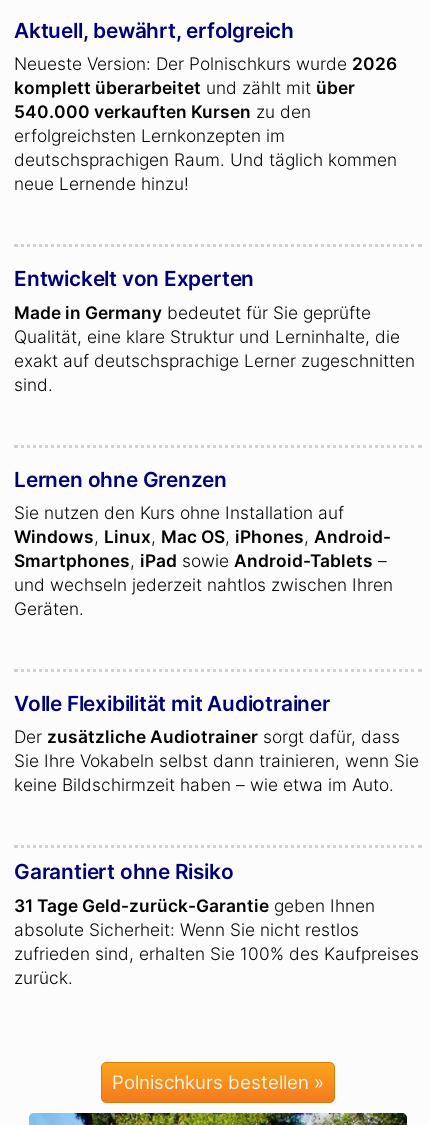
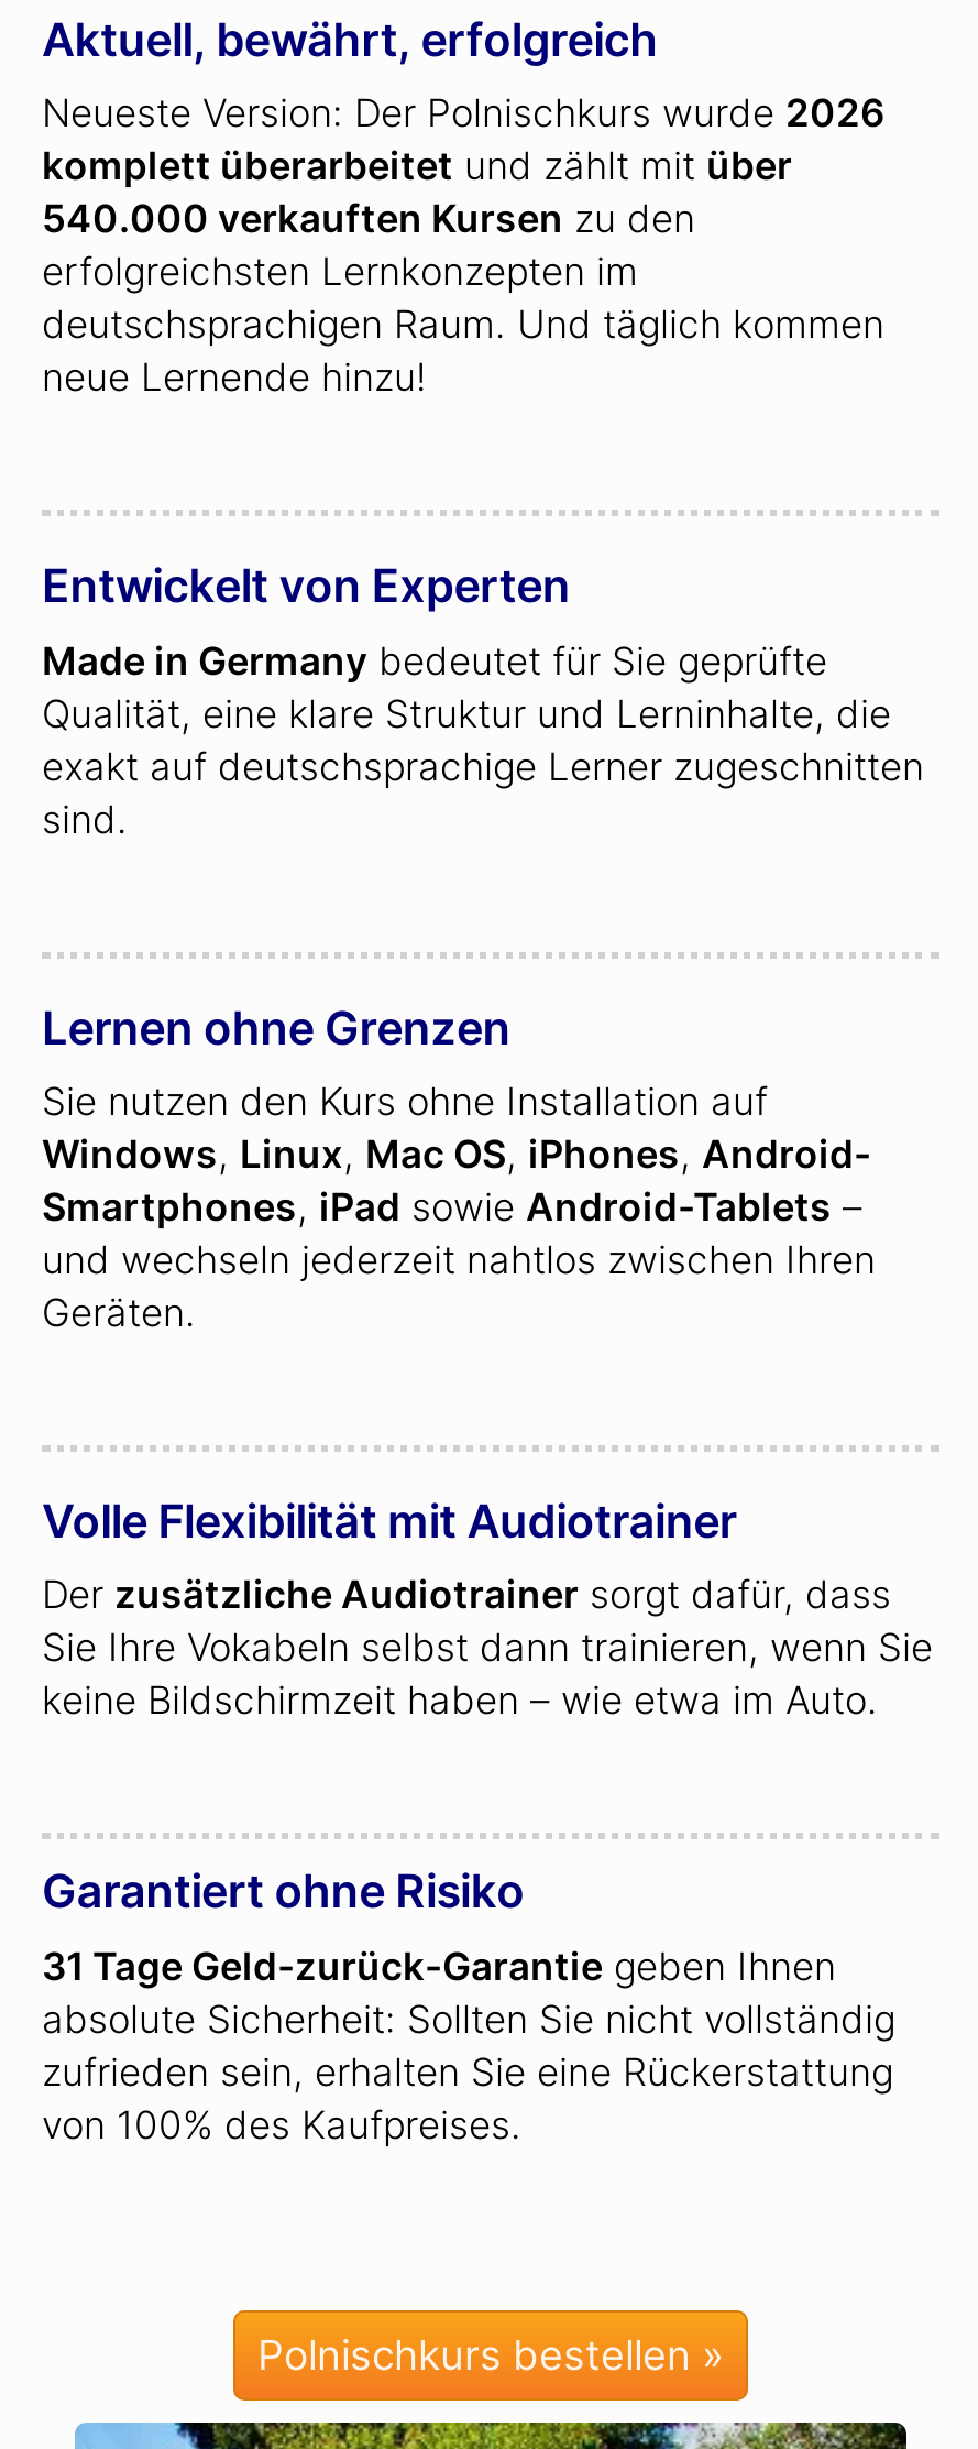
[14,919,419,988] absolute Sicherheit: Wenn Sie nicht restlos | zufrieden sind, erhalten Sie 100% des Kaufpreises | zurück. -> [42,1995,895,2147] absolute Sicherheit: Sollten Sie nicht vollständig | zufrieden sein, erhalten Sie eine Rückerstattung | von 100% des Kaufpreises.

